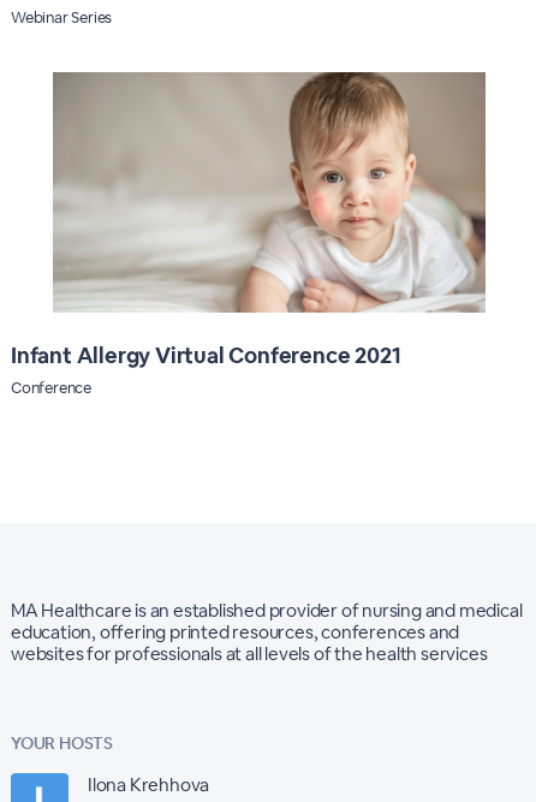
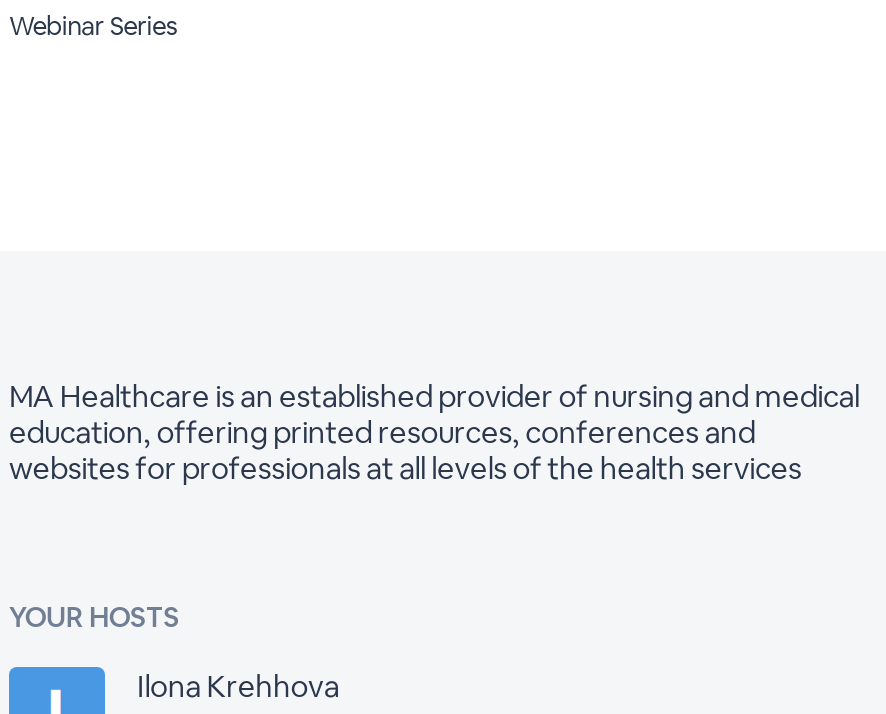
[11,71,487,398] [image] | Infant Allergy Virtual Conference 2021 | Conference -> none

